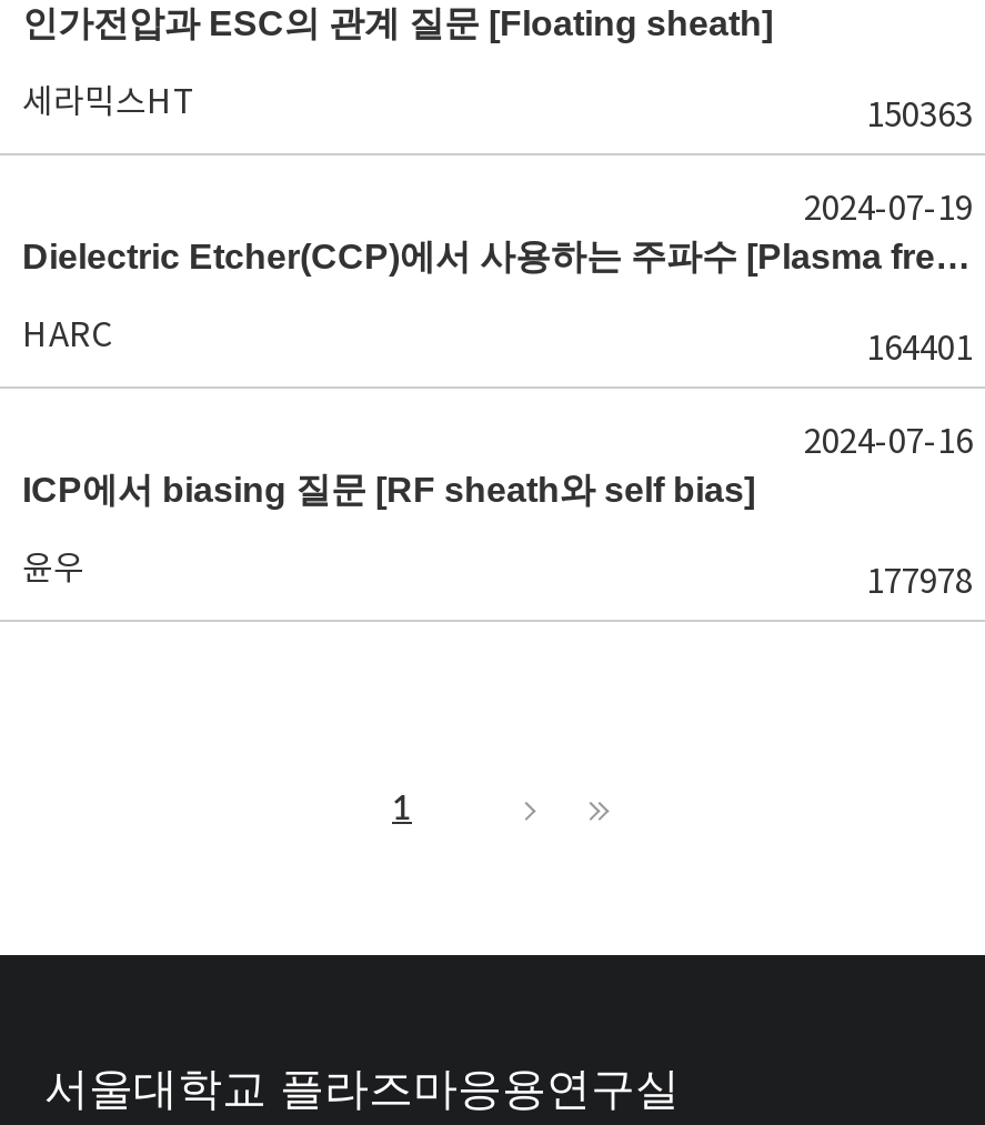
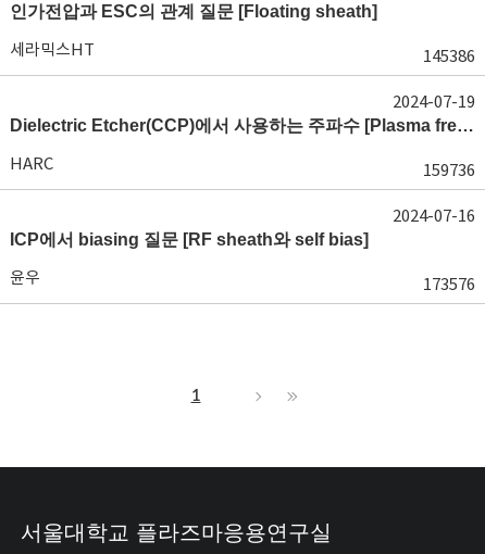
[866,93,973,135] 150363 -> [423,45,475,66] 145386
[866,326,973,368] 164401 -> [423,159,475,180] 159736
[866,559,973,601] 177978 -> [423,274,475,294] 173576

